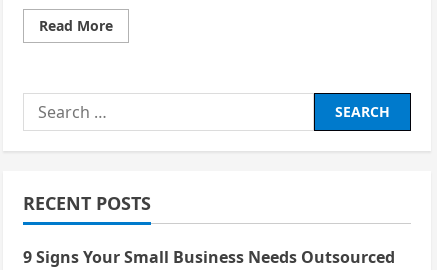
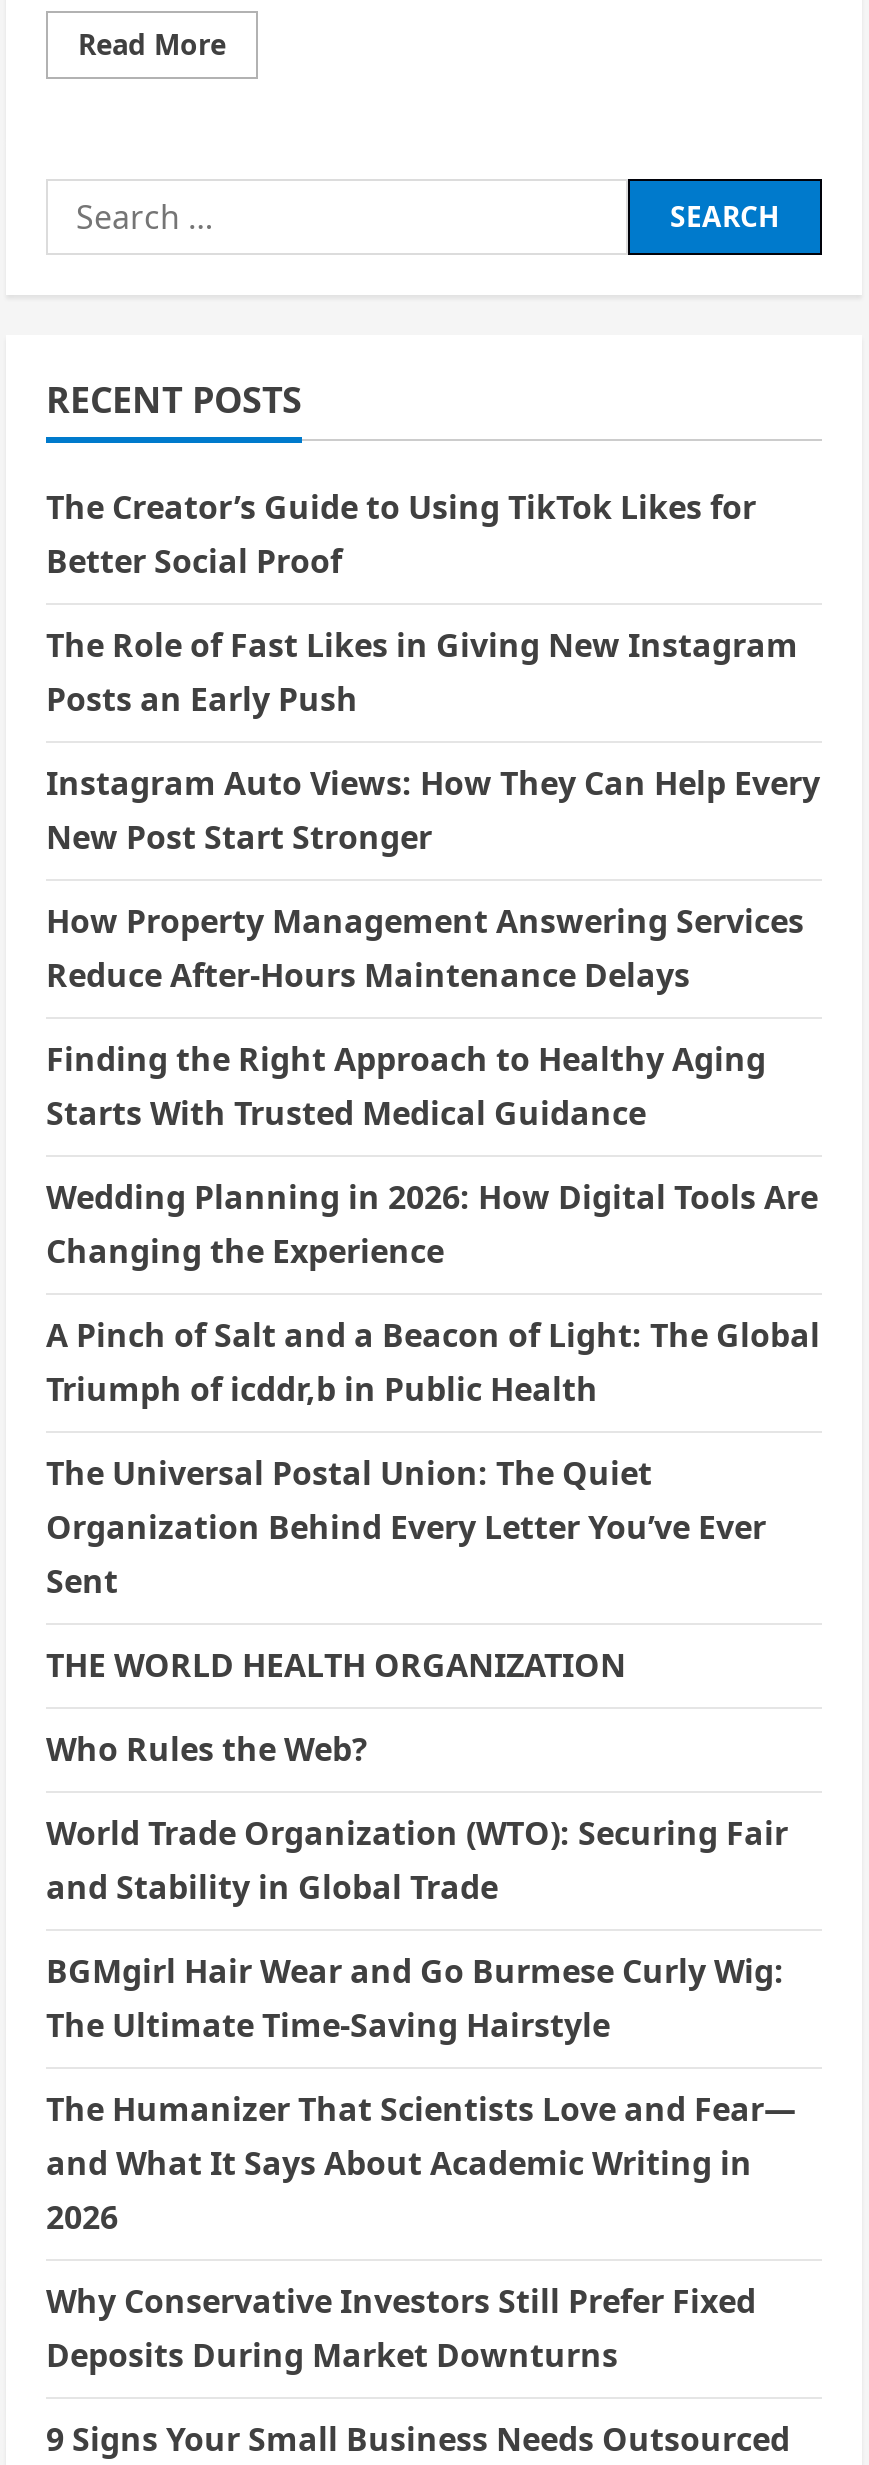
none -> [46,484,820,2376] The Creator’s Guide to Using TikTok Likes for | Better Social Proof | The Role of Fast Likes in Giving New Instagram | Posts an Early Push | Instagram Auto Views: How They Can Help Every | New Post Start Stronger | How Property Management Answering Services | Reduce After-Hours Maintenance Delays | Finding the Right Approach to Healthy Aging | Starts With Trusted Medical Guidance | Wedding Planning in 2026: How Digital Tools Are | Changing the Experience | A Pinch of Salt and a Beacon of Light: The Global | Triumph of icddr,b in Public Health | The Universal Postal Union: The Quiet | Organization Behind Every Letter You’ve Ever | Sent | THE WORLD HEALTH ORGANIZATION | Who Rules the Web? | World Trade Organization (WTO): Securing Fair | and Stability in Global Trade | BGMgirl Hair Wear and Go Burmese Curly Wig: | The Ultimate Time-Saving Hairstyle | The Humanizer That Scientists Love and Fear— | and What It Says About Academic Writing in | 2026 | Why Conservative Investors Still Prefer Fixed | Deposits During Market Downturns

